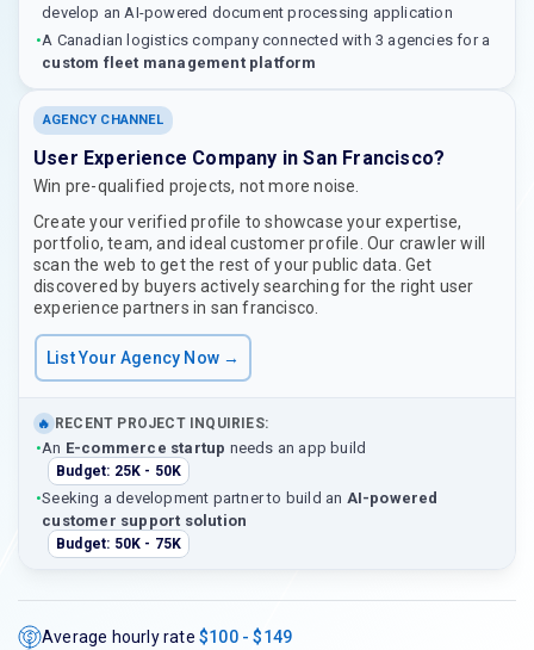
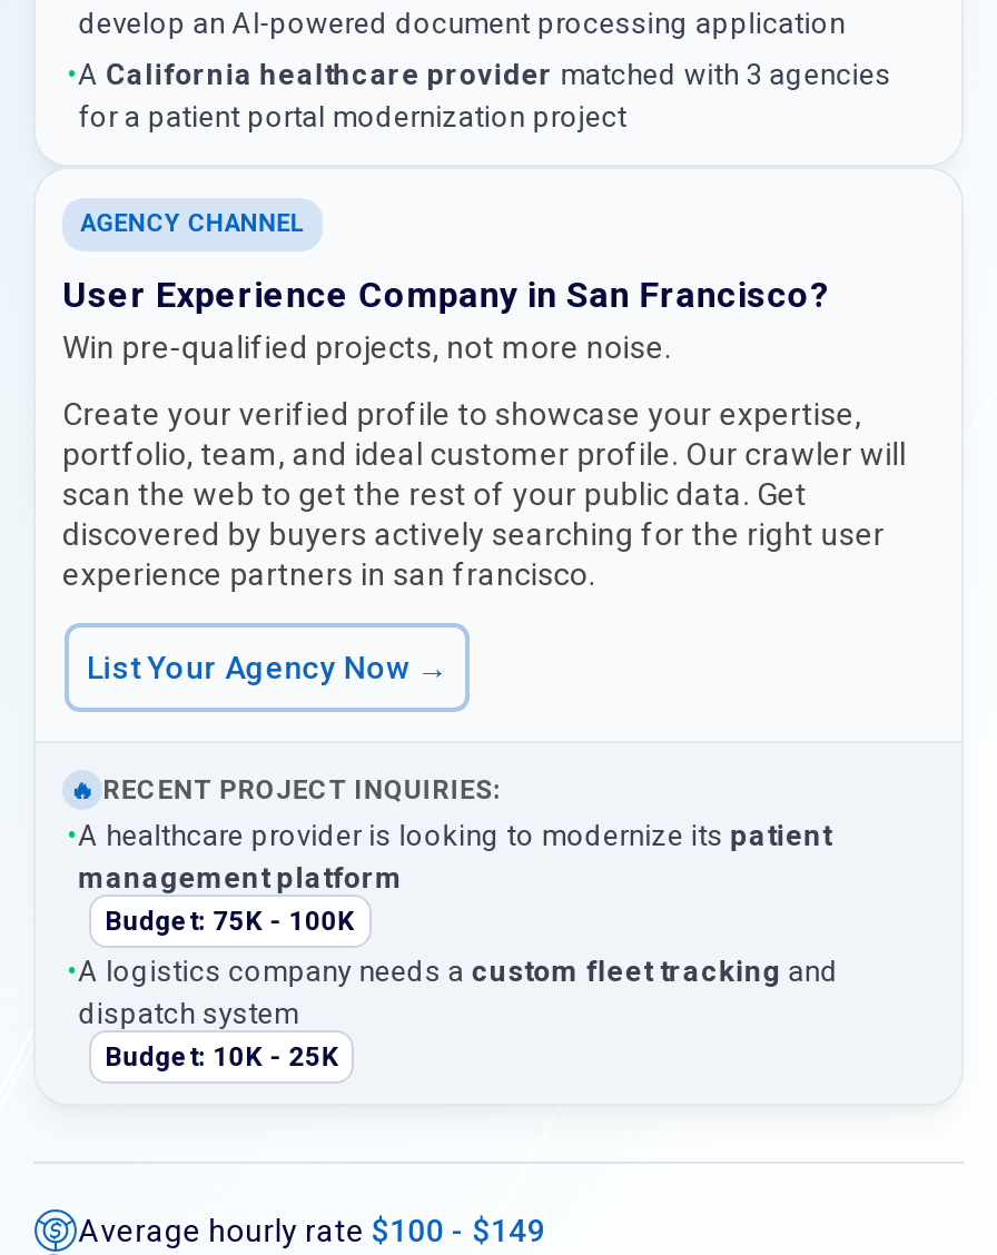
[36,31,490,72] •A Canadian logistics company connected with 3 agencies for a | custom fleet management platform -> [67,58,891,134] •A California healthcare provider matched with 3 agencies | for a patient portal modernization project
[36,439,366,479] •An E-commerce startup needs an app build | Budget: 25K - 50K -> [67,819,831,937] •A healthcare provider is looking to modernize its patient | management platform | Budget: 75K - 100K
[36,489,438,552] •Seeking a development partner to build an AI-powered | customer support solution | Budget: 50K - 75K -> [67,955,839,1073] •A logistics company needs a custom fleet tracking and | dispatch system | Budget: 10K - 25K

